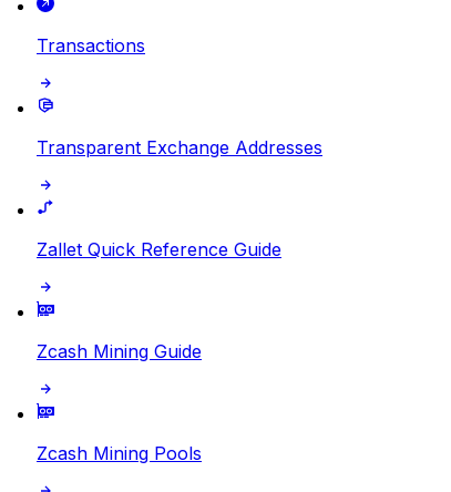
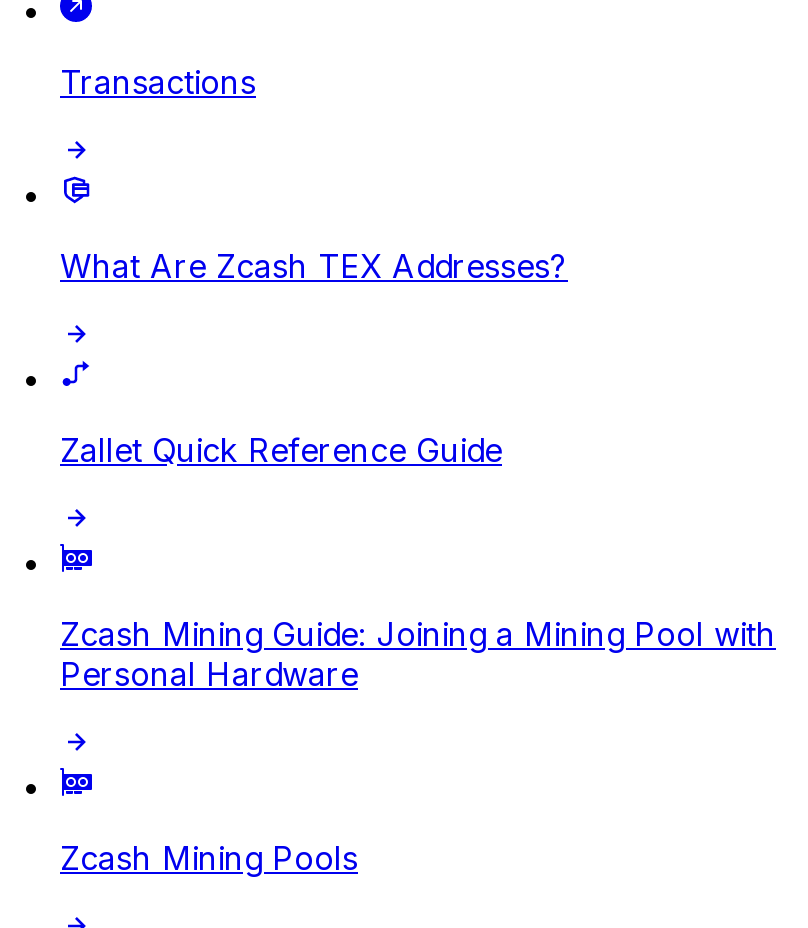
[37,136,322,159] Transparent Exchange Addresses -> [60,246,568,286] What Are Zcash TEX Addresses?
[37,340,202,362] Zcash Mining Guide -> [60,614,776,694] Zcash Mining Guide: Joining a Mining Pool with | Personal Hardware

